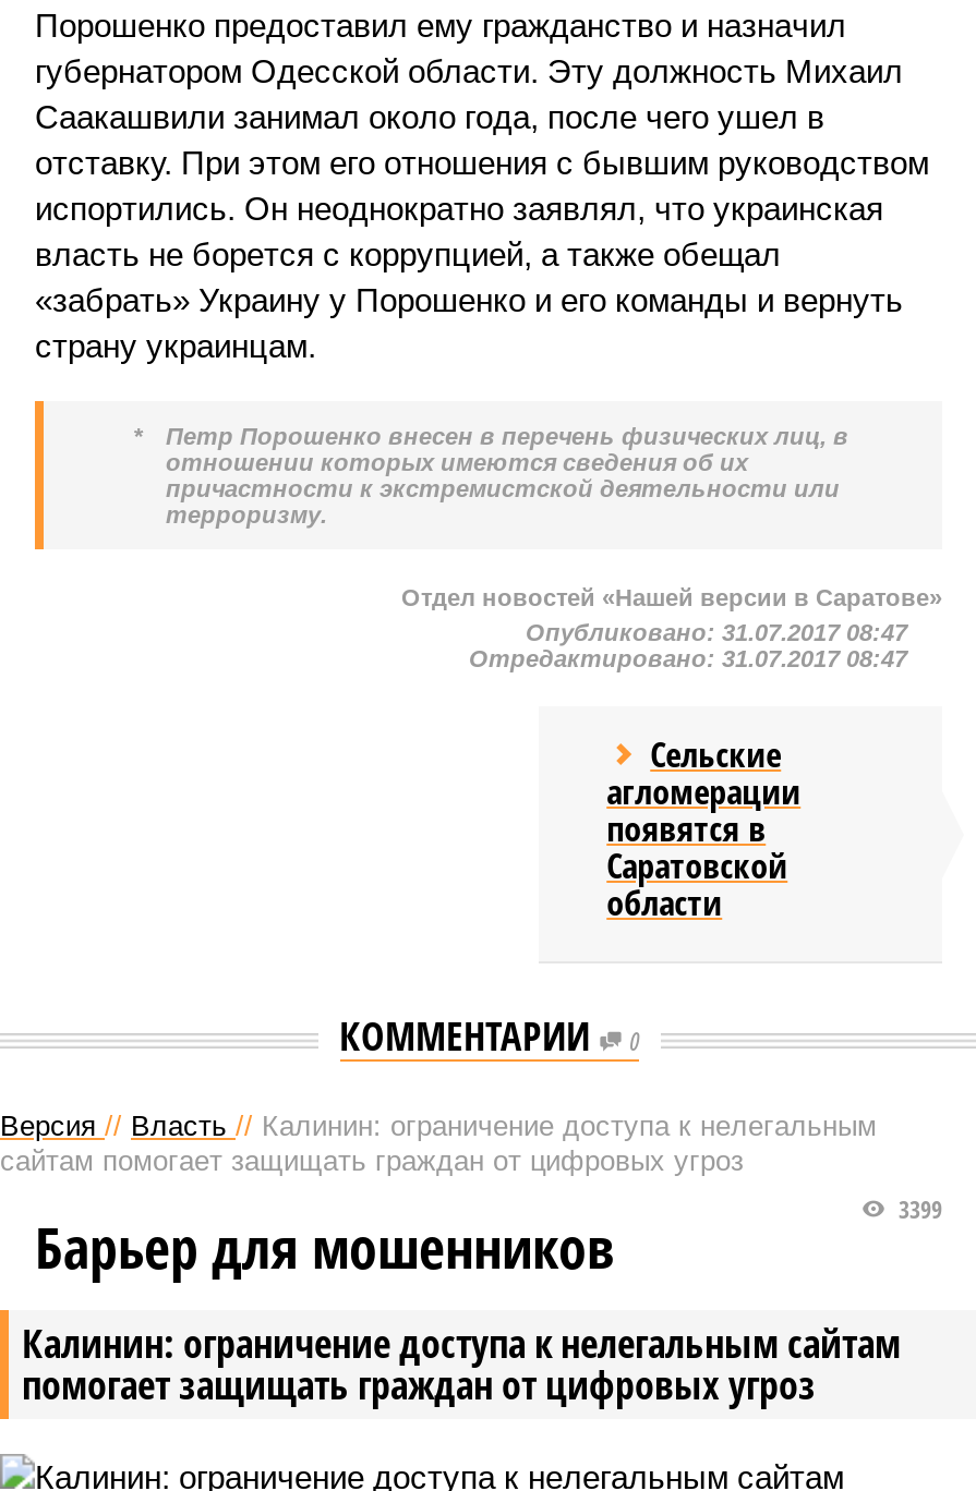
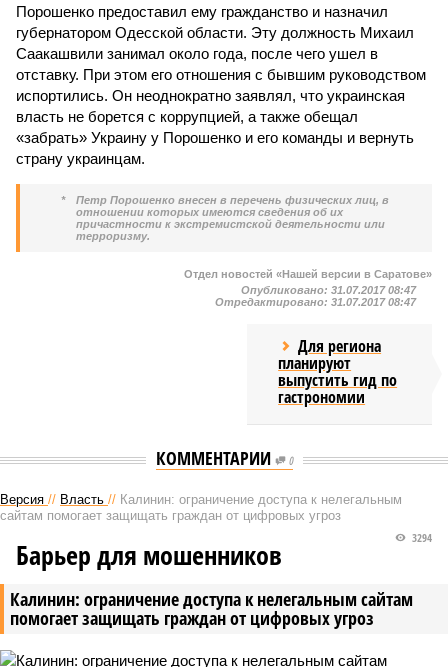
[607,730,801,926] Сельские | агломерации | появятся в | Саратовской | области -> [278,335,397,408] Для региона | планируют | выпустить гид по | гастрономии
[892,1192,942,1225] 3399 -> [409,530,432,545] 3294

